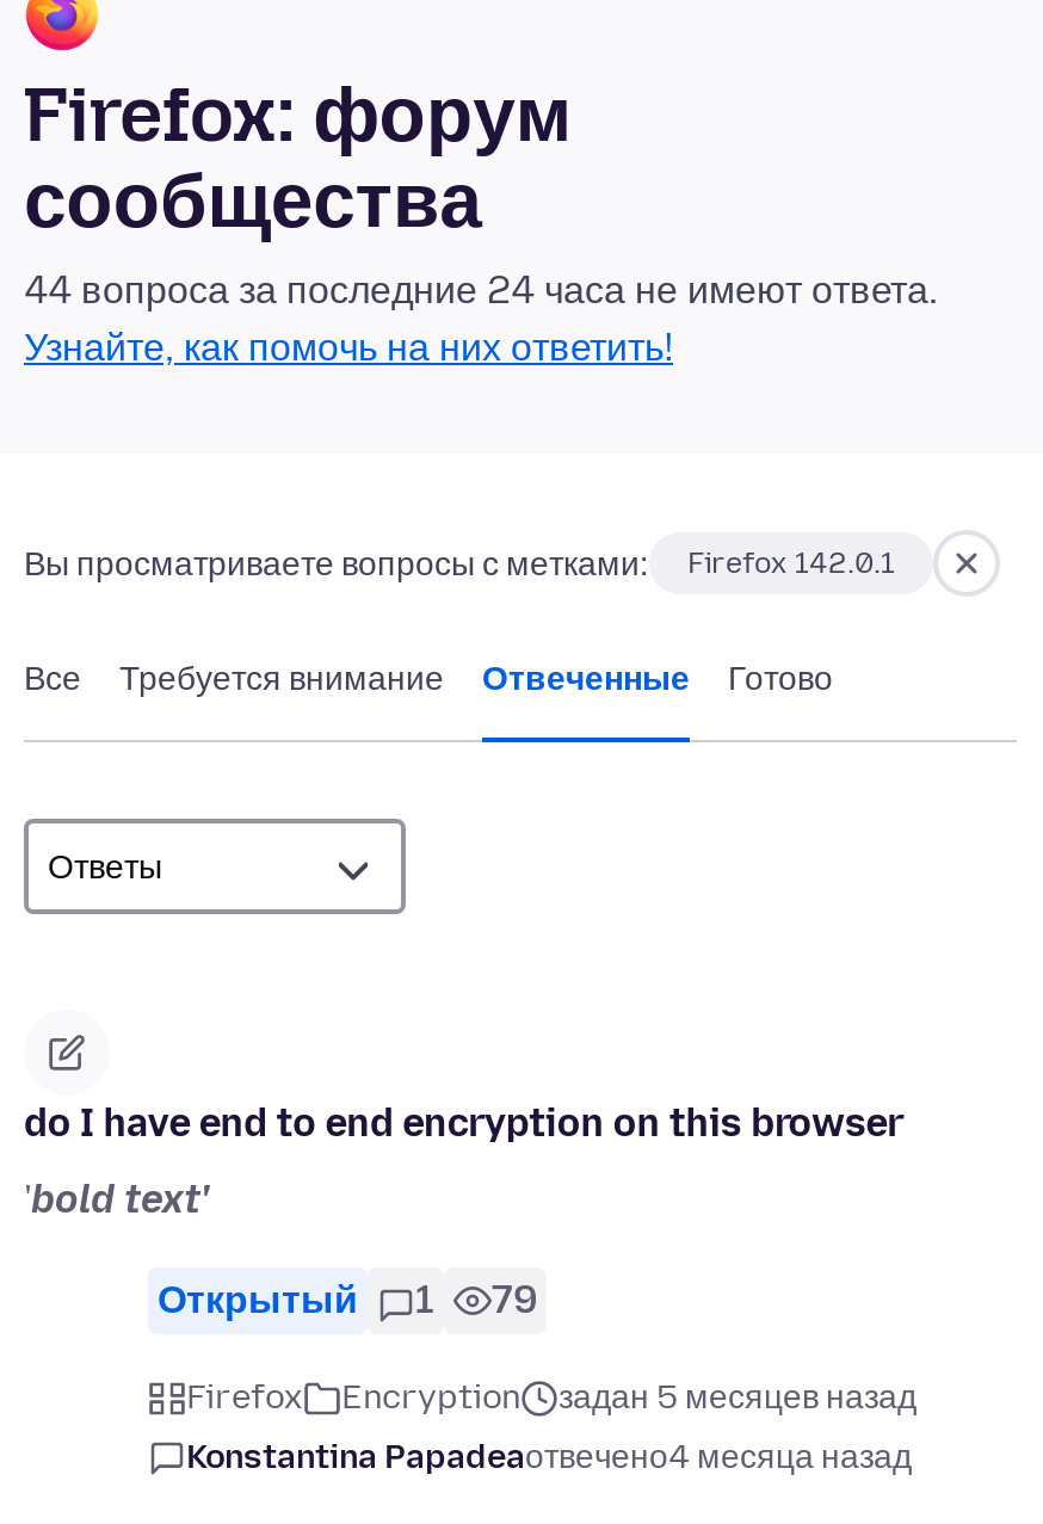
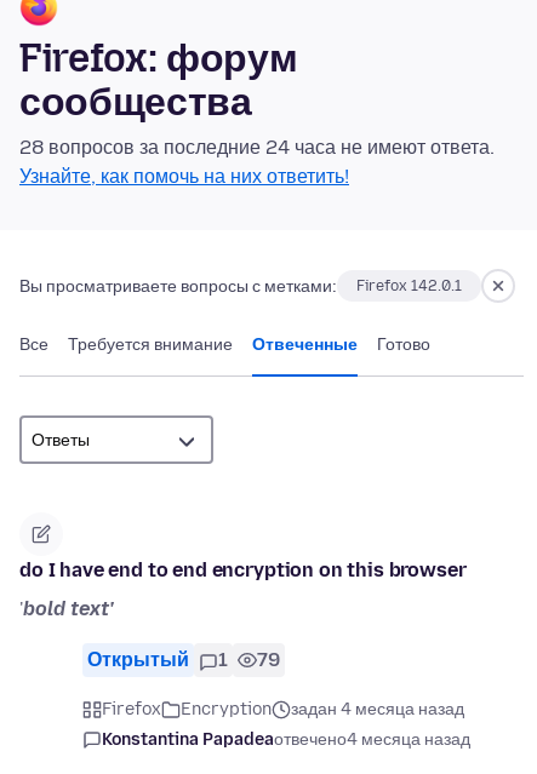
[24,269,938,314] 44 вопроса за последние 24 часа не имеют ответа. -> [19,136,495,159] 28 вопросов за последние 24 часа не имеют ответа.
[558,1378,917,1419] задан 5 месяцев назад -> [291,700,464,720] задан 4 месяца назад

